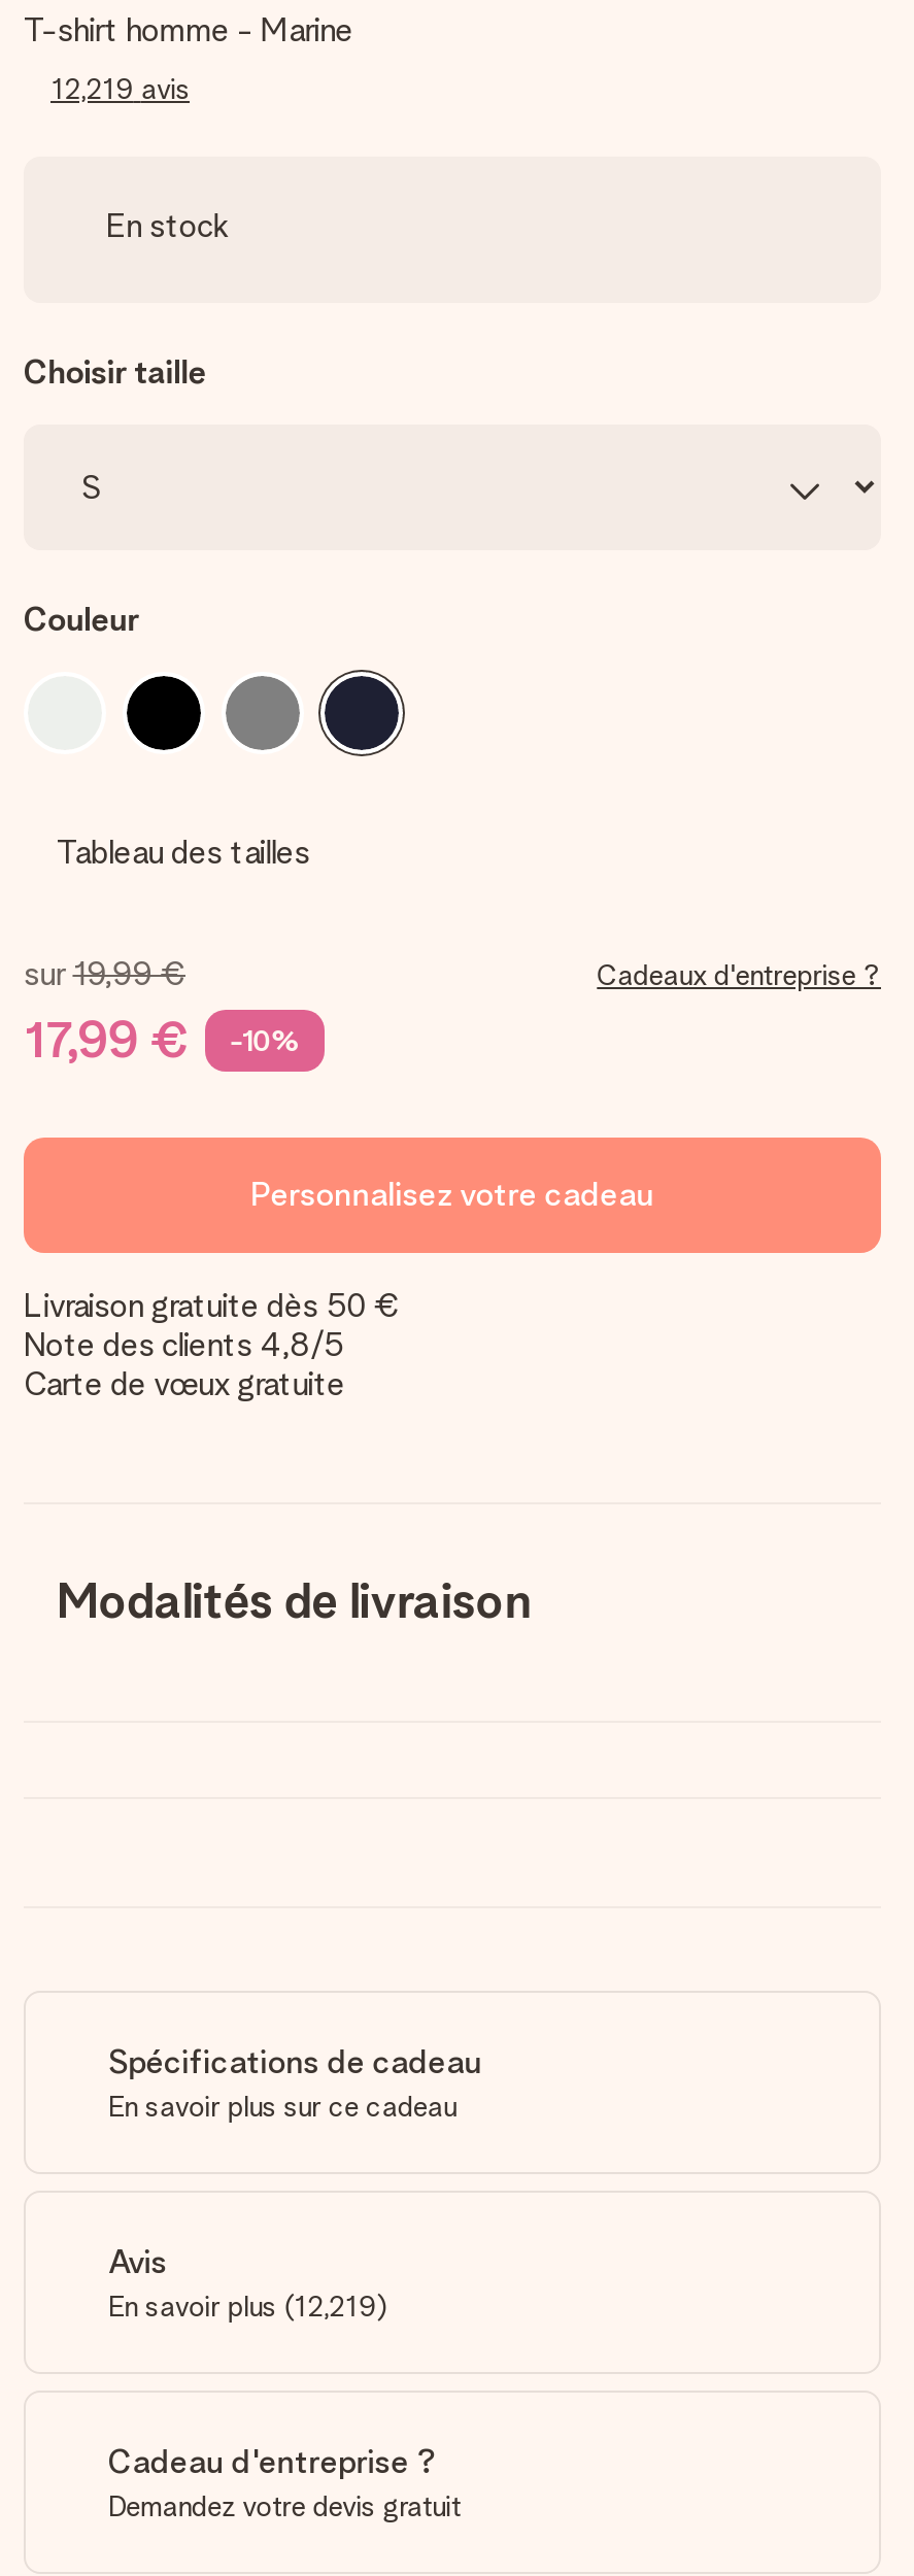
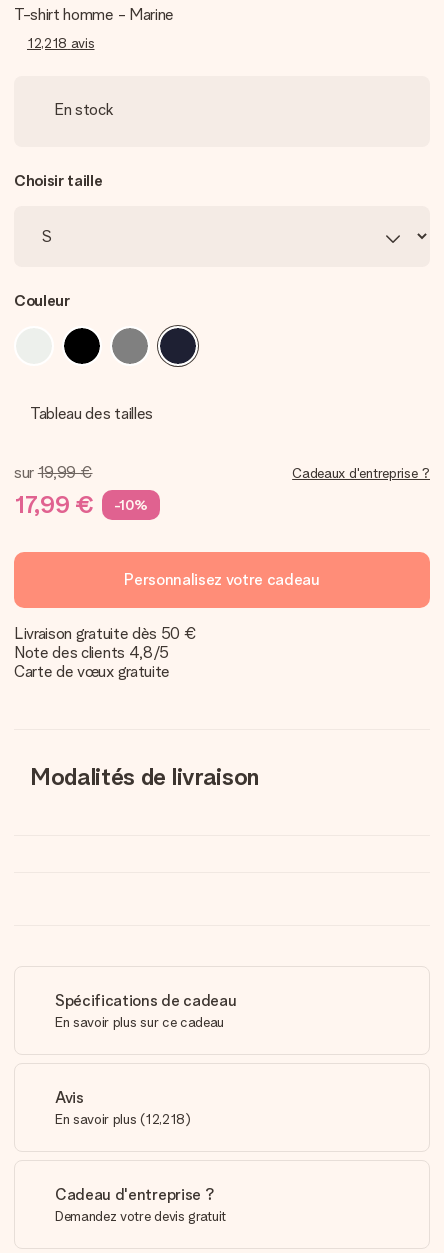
[50,72,190,105] 12,219 avis -> [27,35,94,51] 12,218 avis
[108,2289,388,2321] En savoir plus (12,219) -> [55,1110,191,1126] En savoir plus (12,218)

